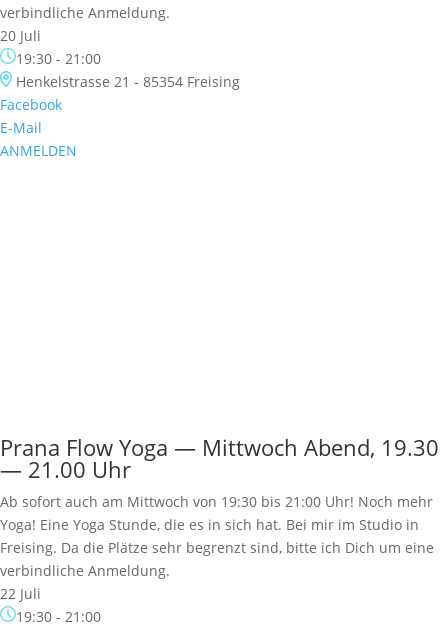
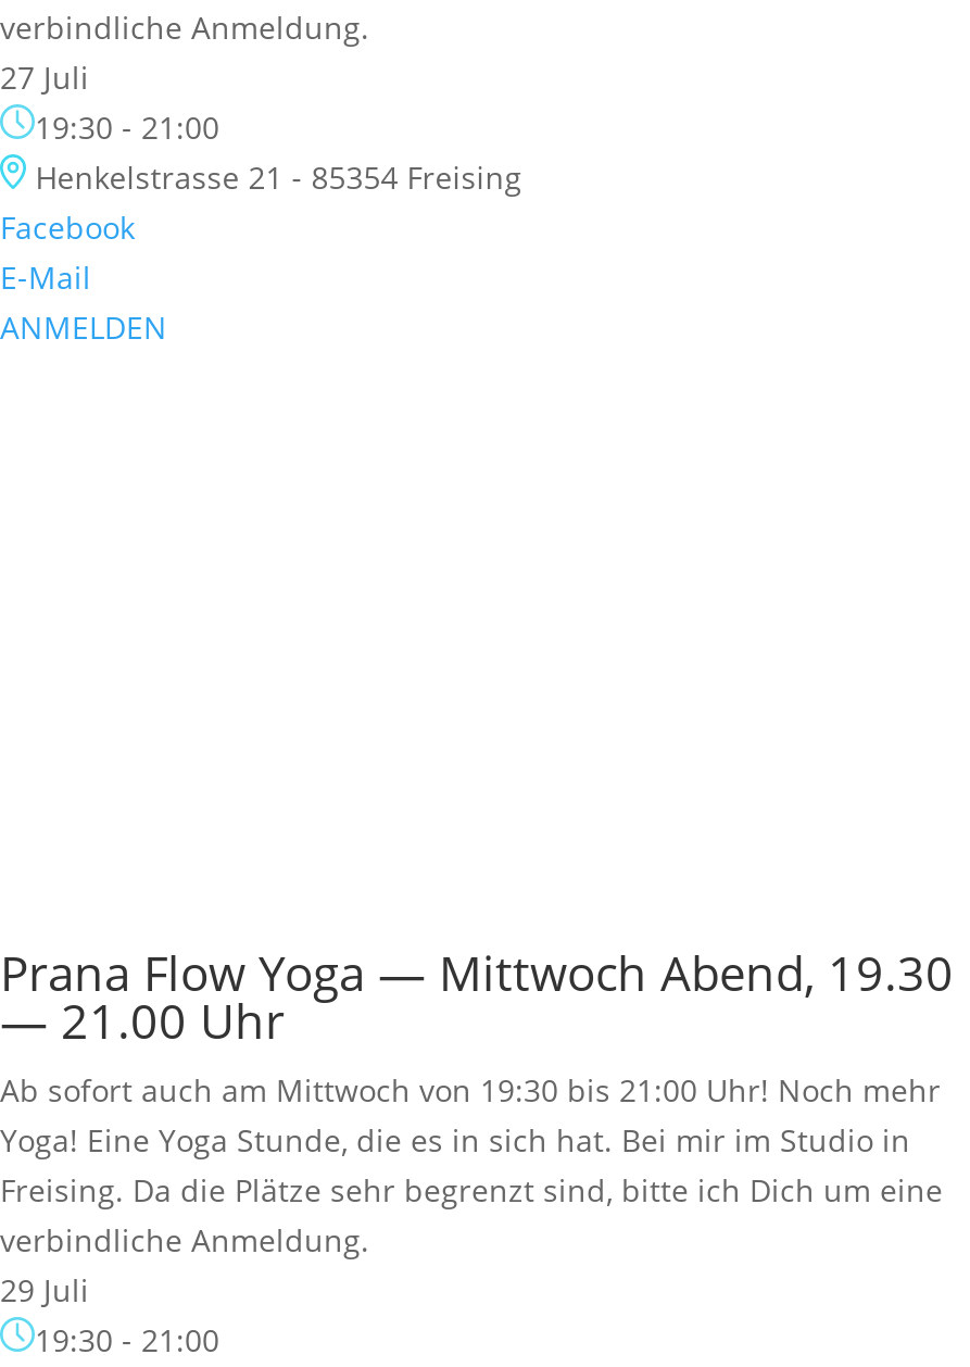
[0,26,41,45] 20 Juli -> [0,57,89,98] 27 Juli
[0,584,41,603] 22 Juli -> [0,1269,89,1310] 29 Juli

